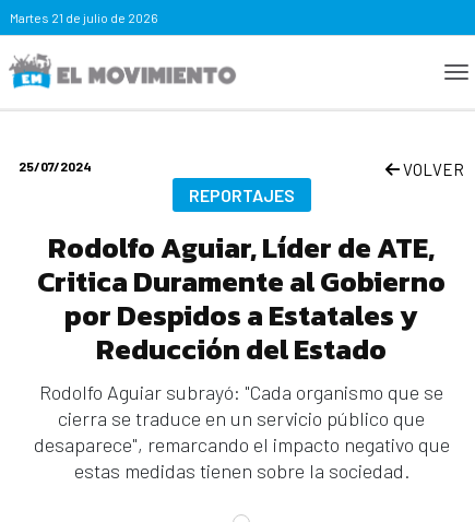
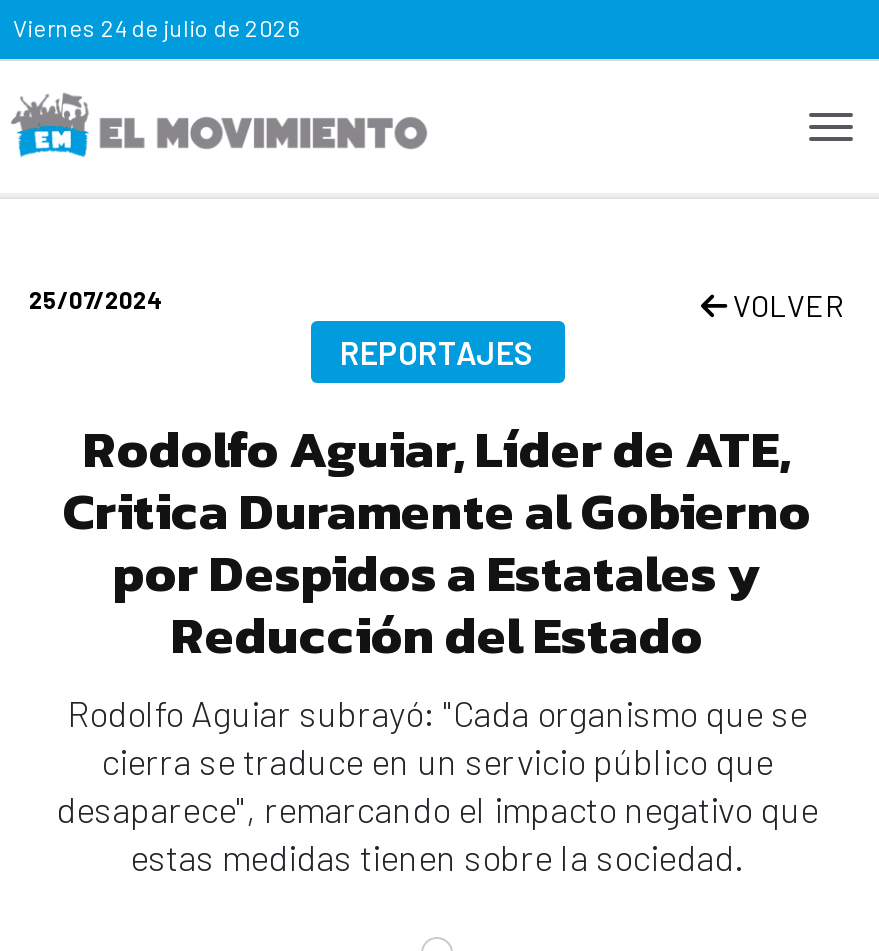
[10,10,158,25] Martes 21 de julio de 2026 -> [13,13,301,41] Viernes 24 de julio de 2026

